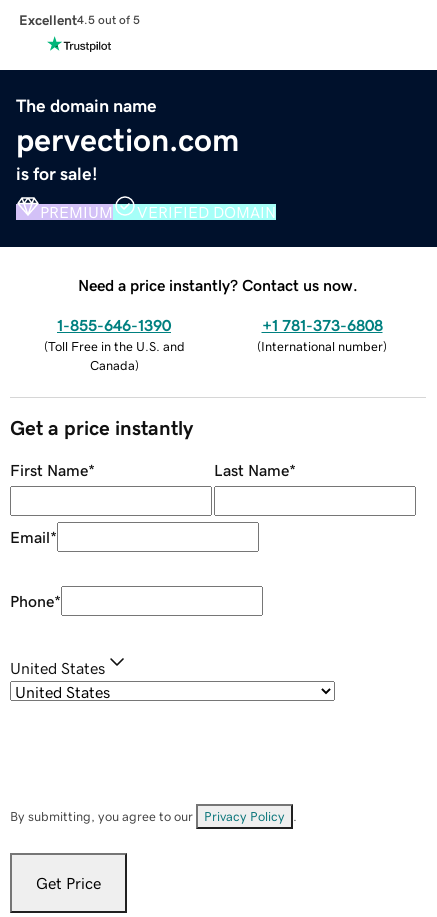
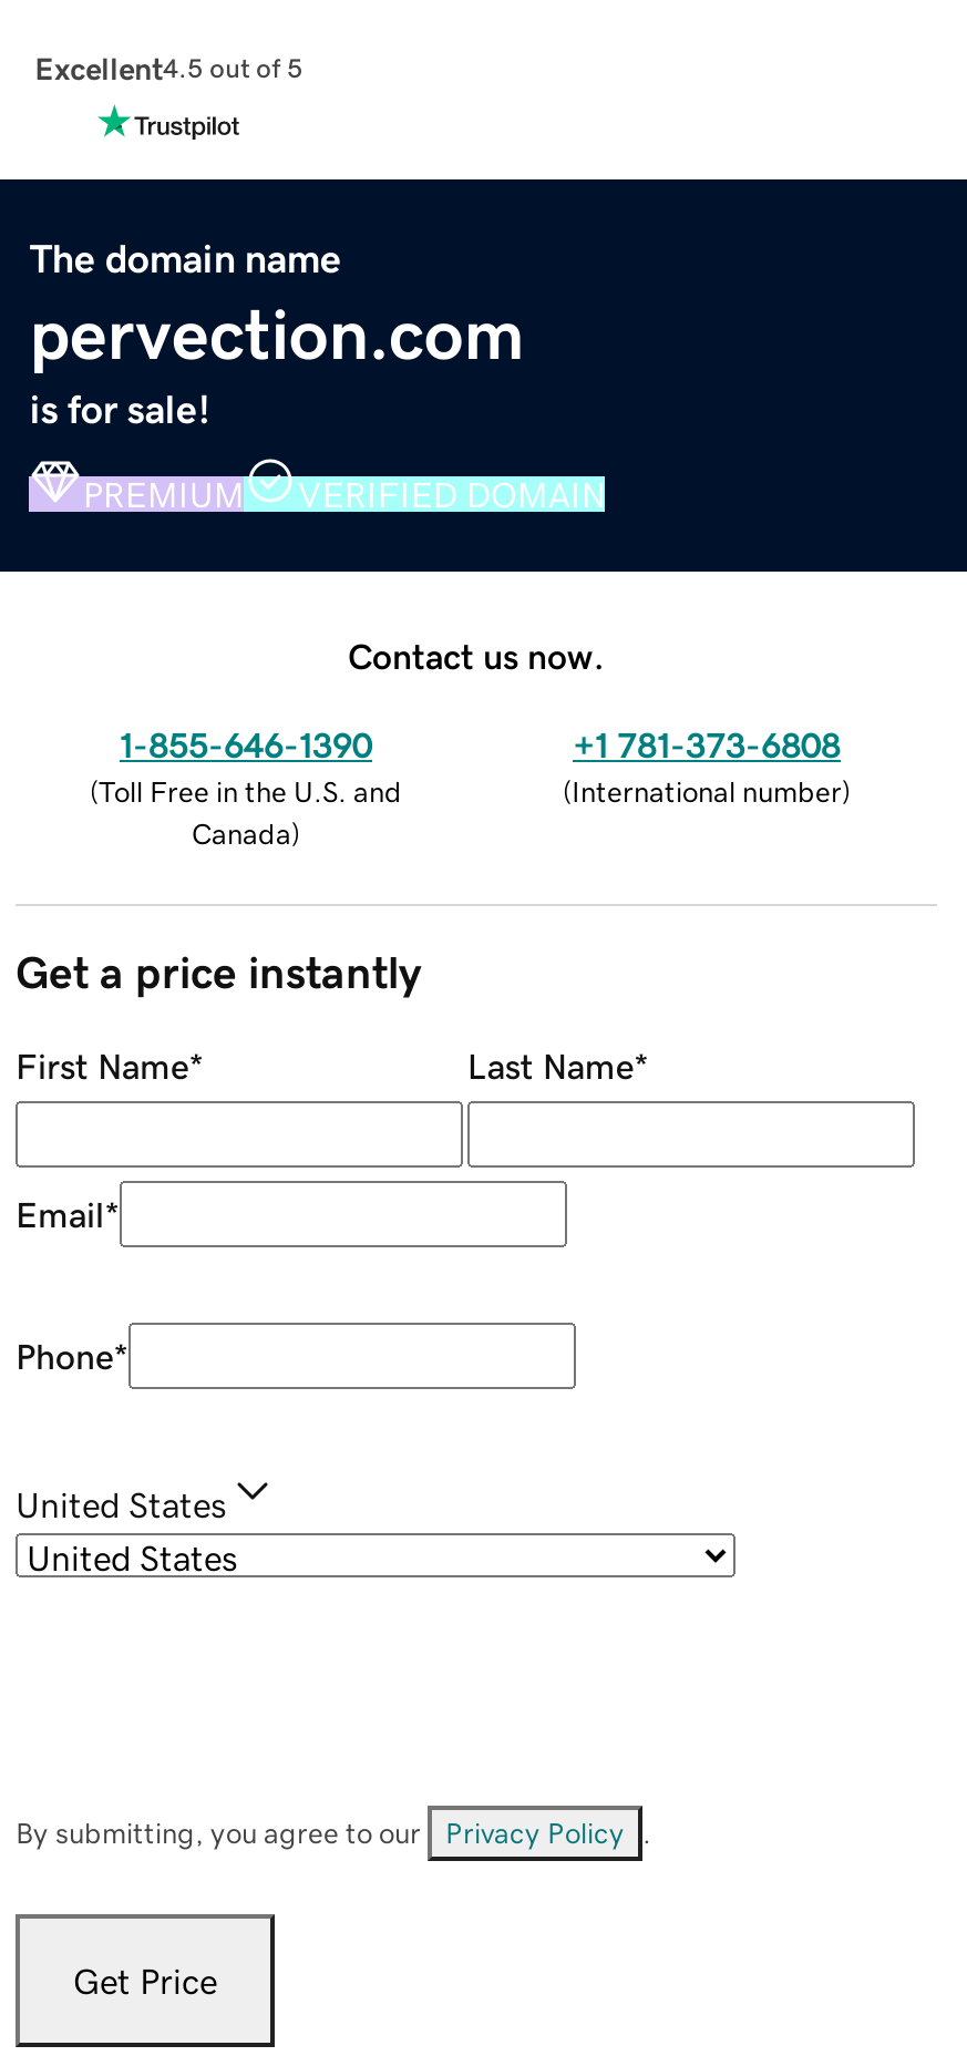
[78,277,358,293] Need a price instantly? Contact us now. -> [348,637,605,673] Contact us now.

